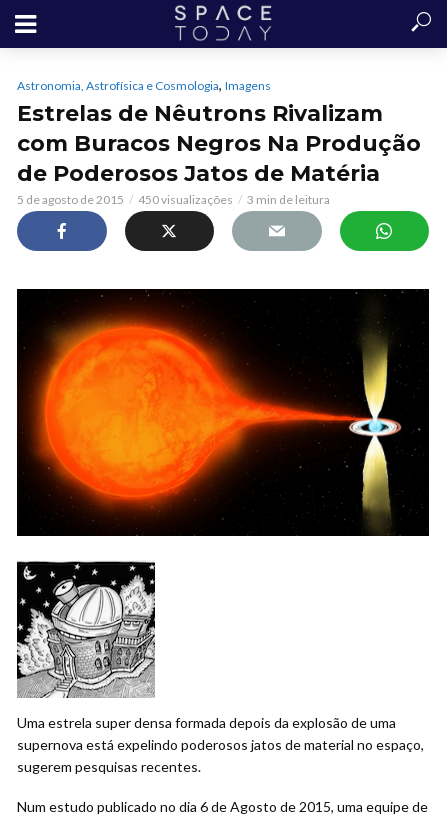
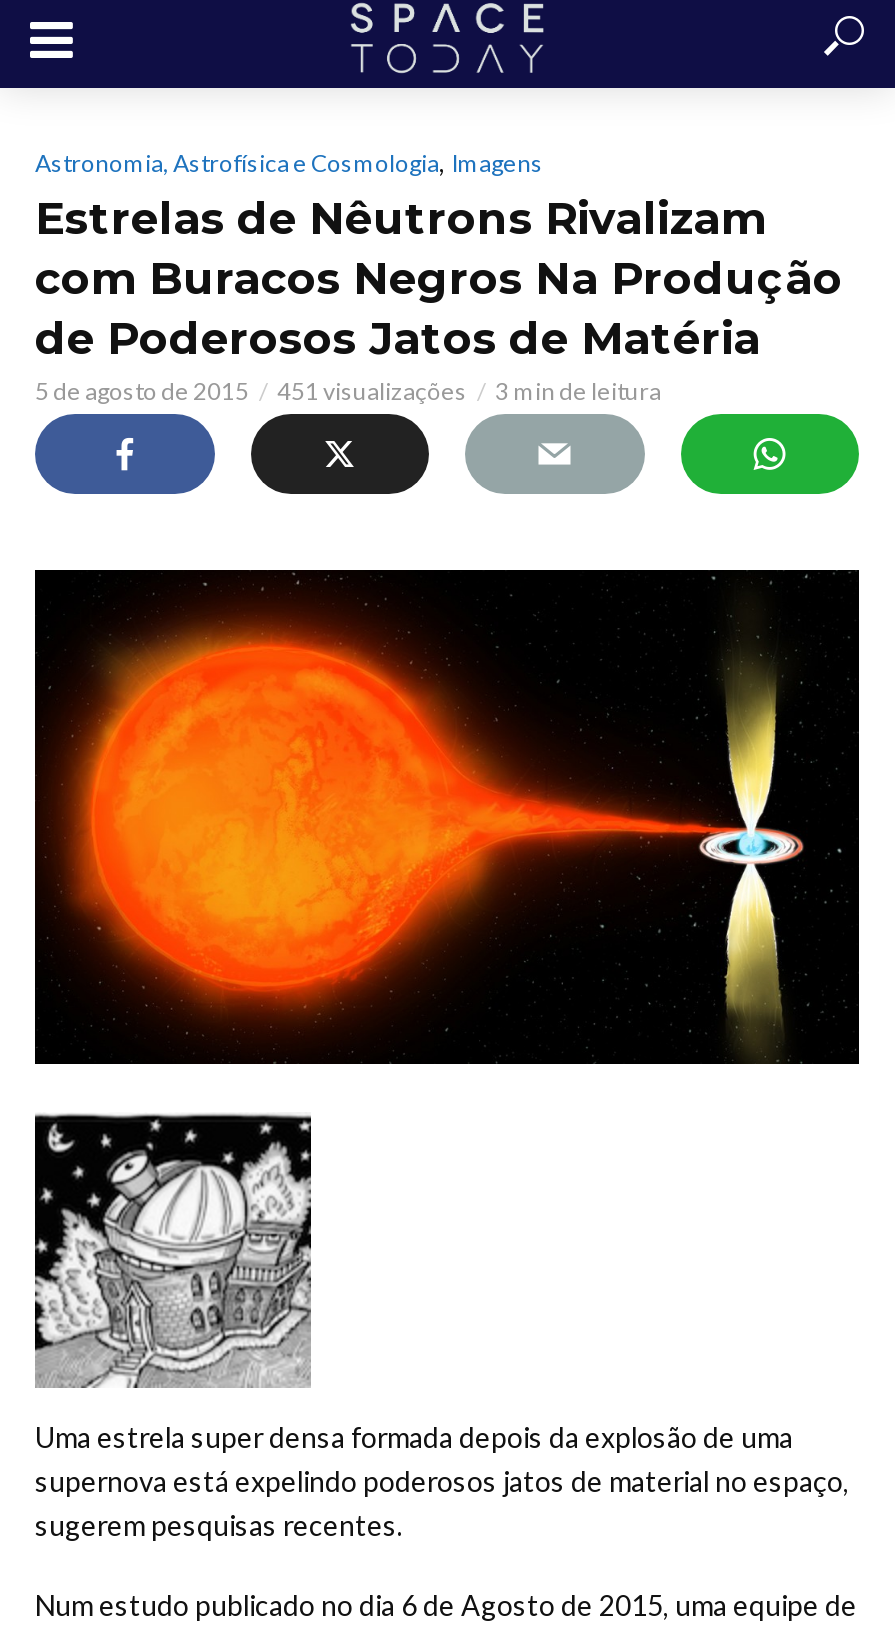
[138,192,233,207] 450 visualizações -> [277,376,467,406] 451 visualizações

